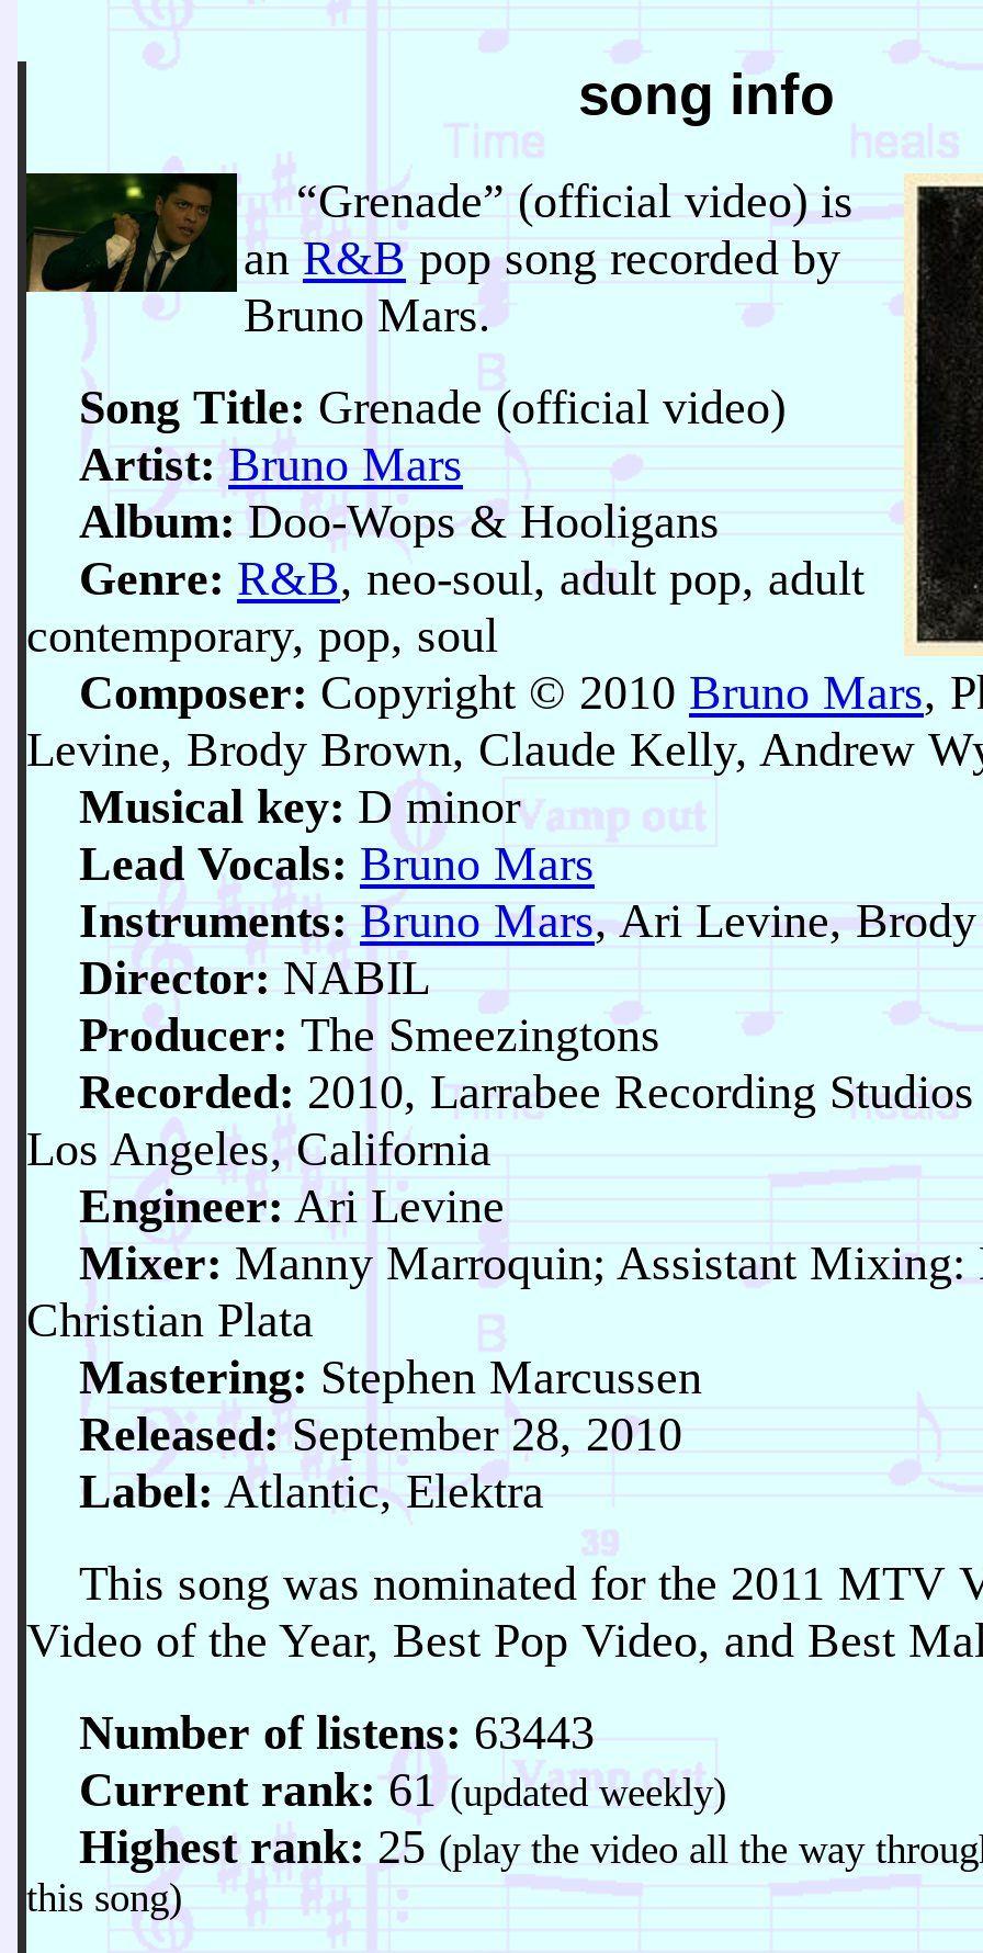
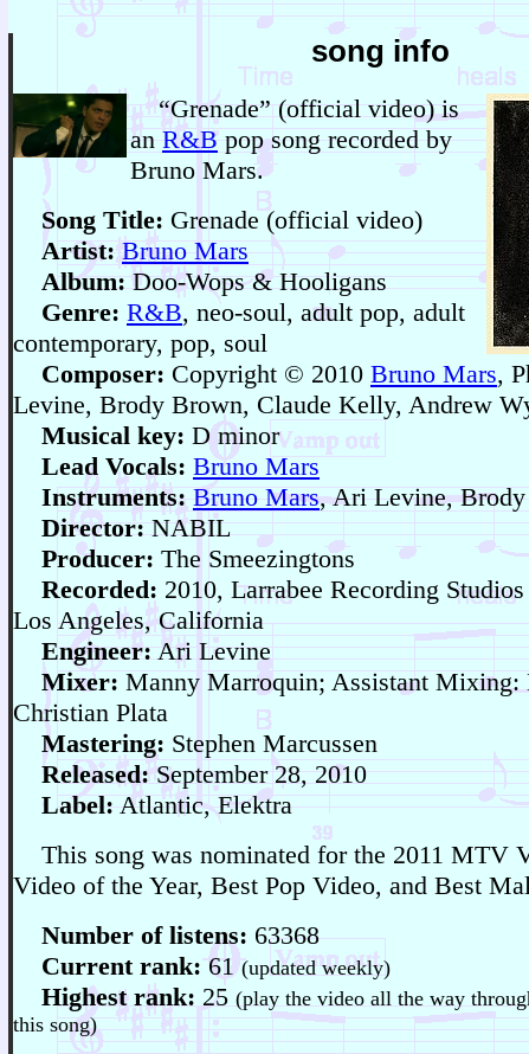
[79,1705,595,1760] Number of listens: 63443 -> [41,920,320,950] Number of listens: 63368

